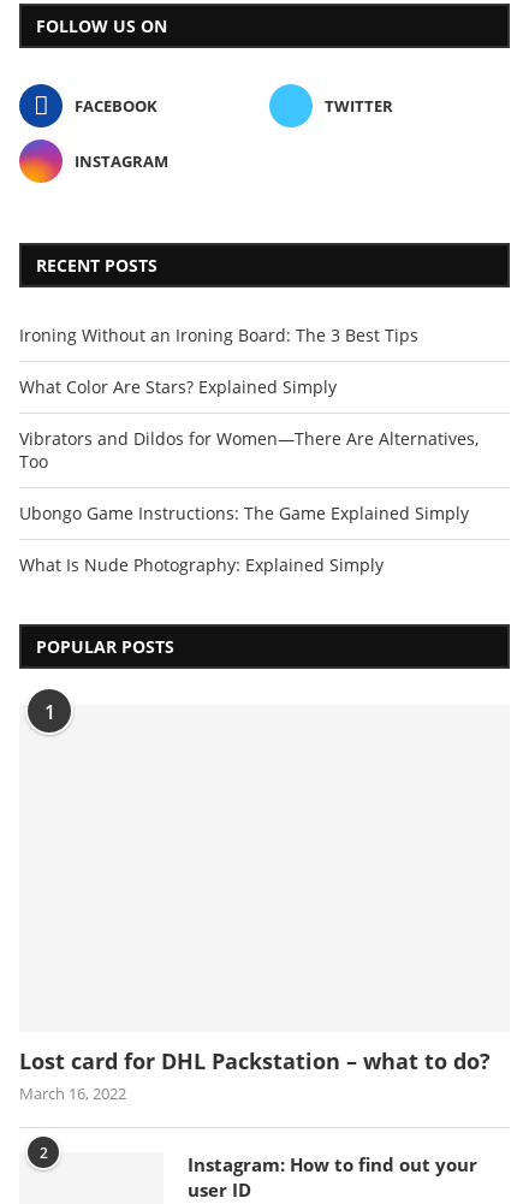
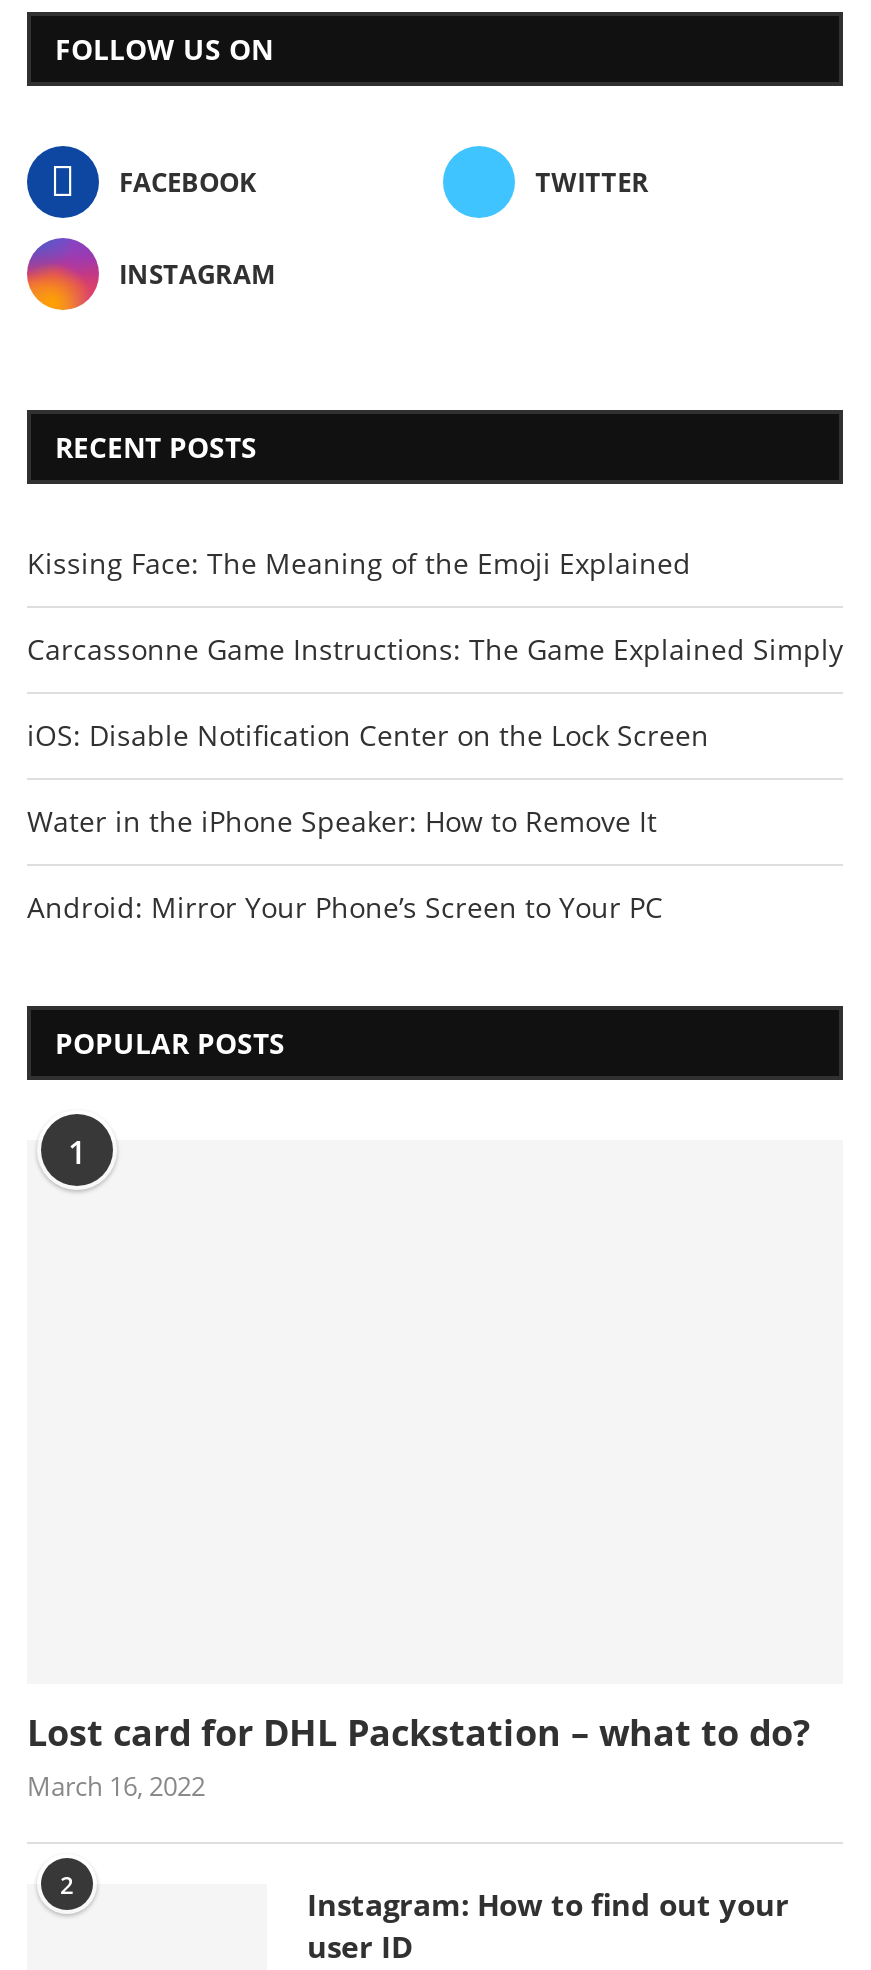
[19,323,418,346] Ironing Without an Ironing Board: The 3 Best Tips -> [27,543,691,581] Kissing Face: The Meaning of the Emoji Explained
[19,375,337,398] What Color Are Stars? Explained Simply -> [27,629,843,667] Carcassonne Game Instructions: The Game Explained Simply
[19,426,479,472] Vibrators and Dildos for Women—There Are Alternatives, | Too -> [27,715,709,753] iOS: Disable Notification Center on the Lock Screen
[19,501,469,524] Ubongo Game Instructions: The Game Explained Simply -> [27,801,657,839] Water in the iPhone Speaker: How to Remove It
[19,553,384,576] What Is Nude Photography: Explained Simply -> [27,887,663,925] Android: Mirror Your Phone’s Screen to Your PC

